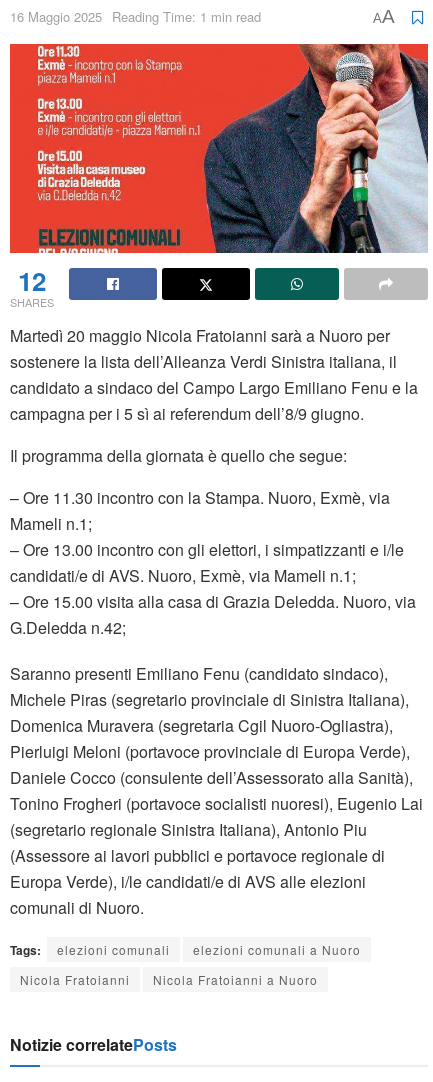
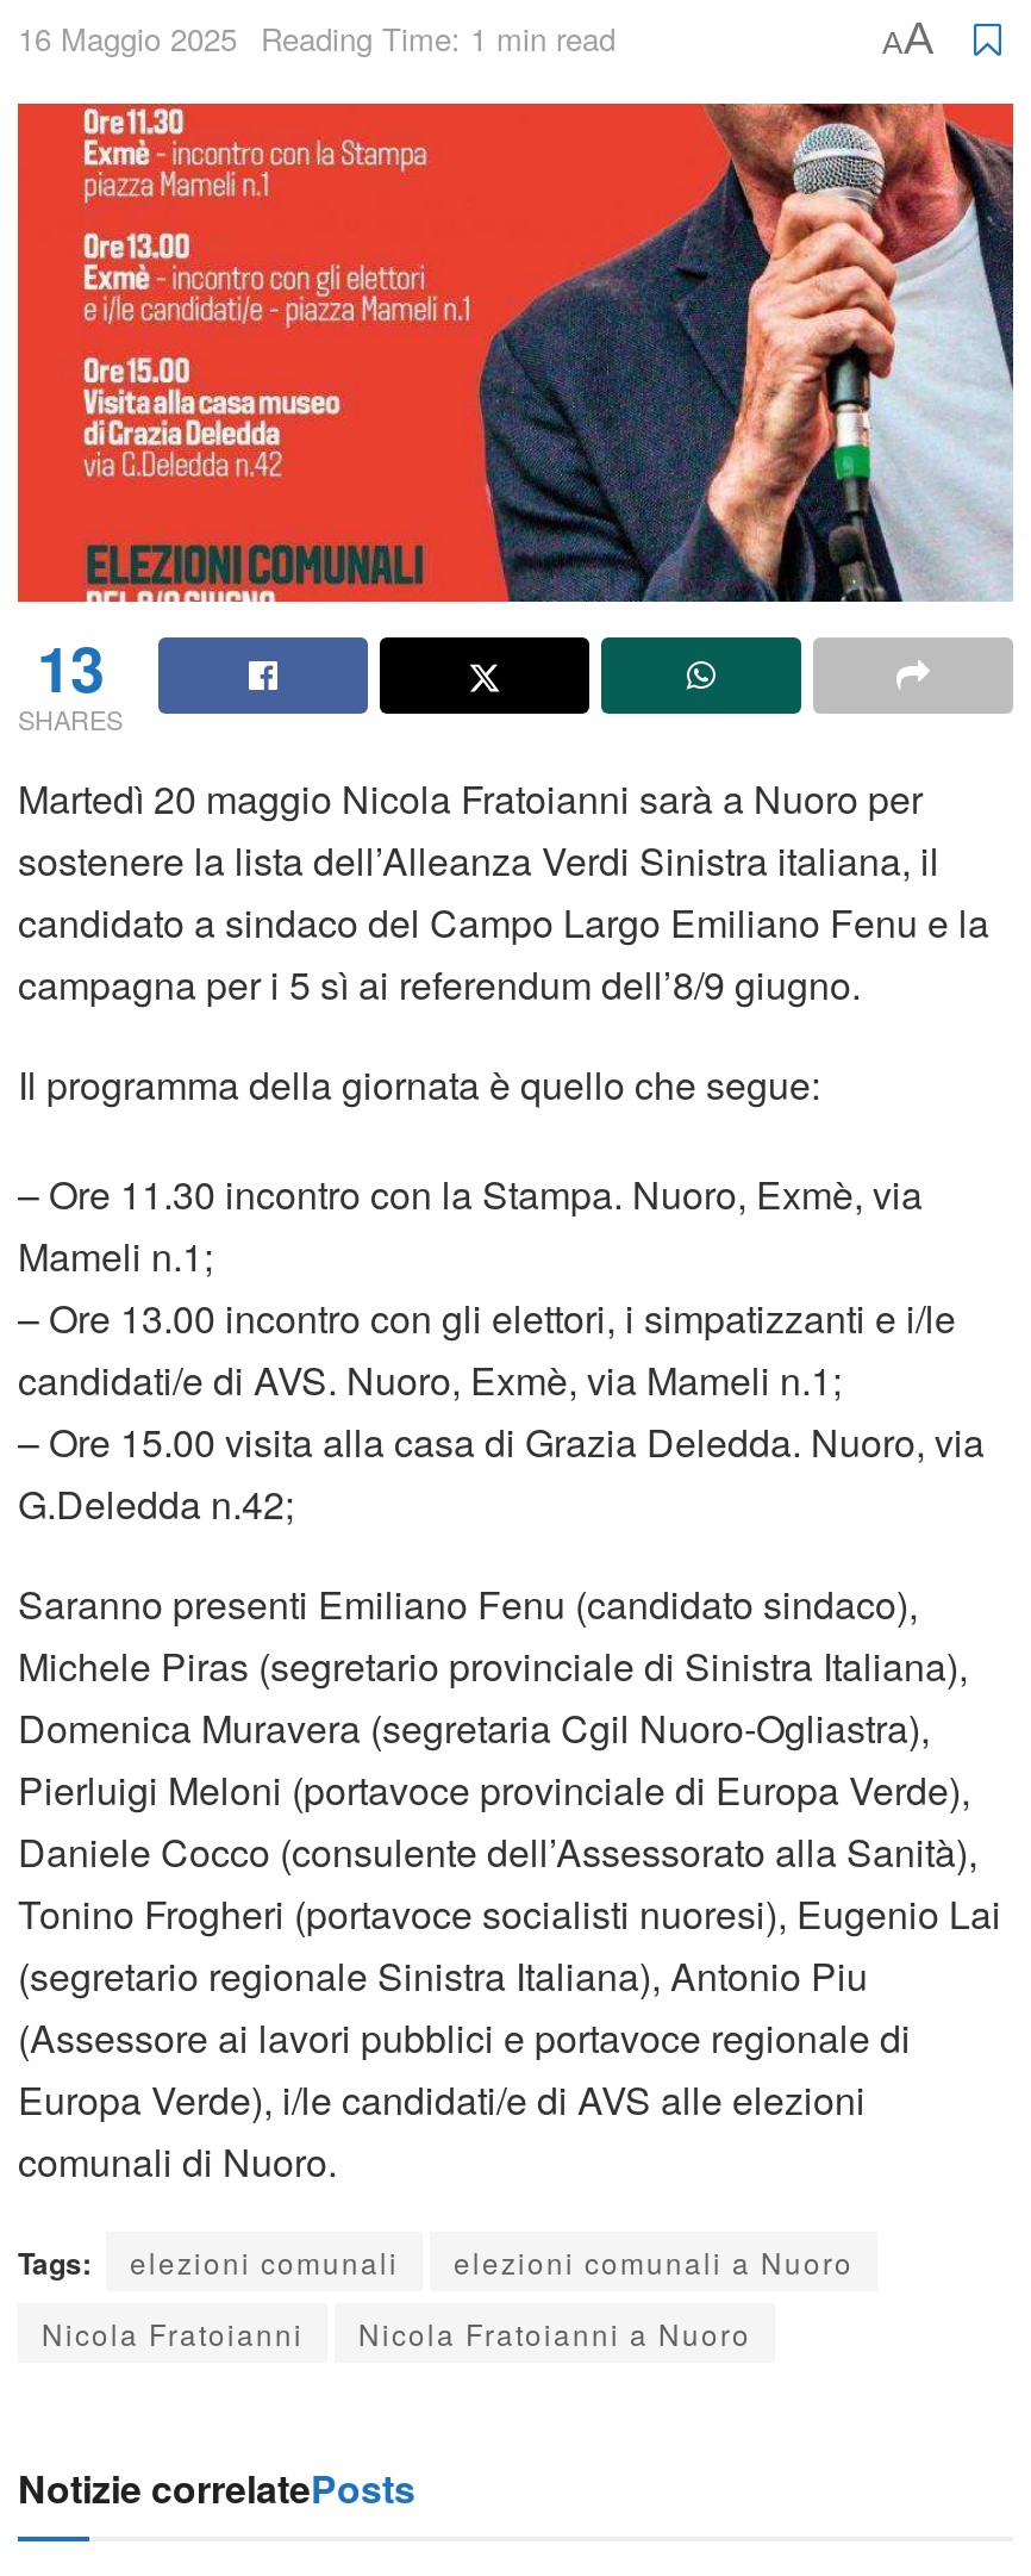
[18,262,46,299] 12 -> [37,623,104,711] 13

